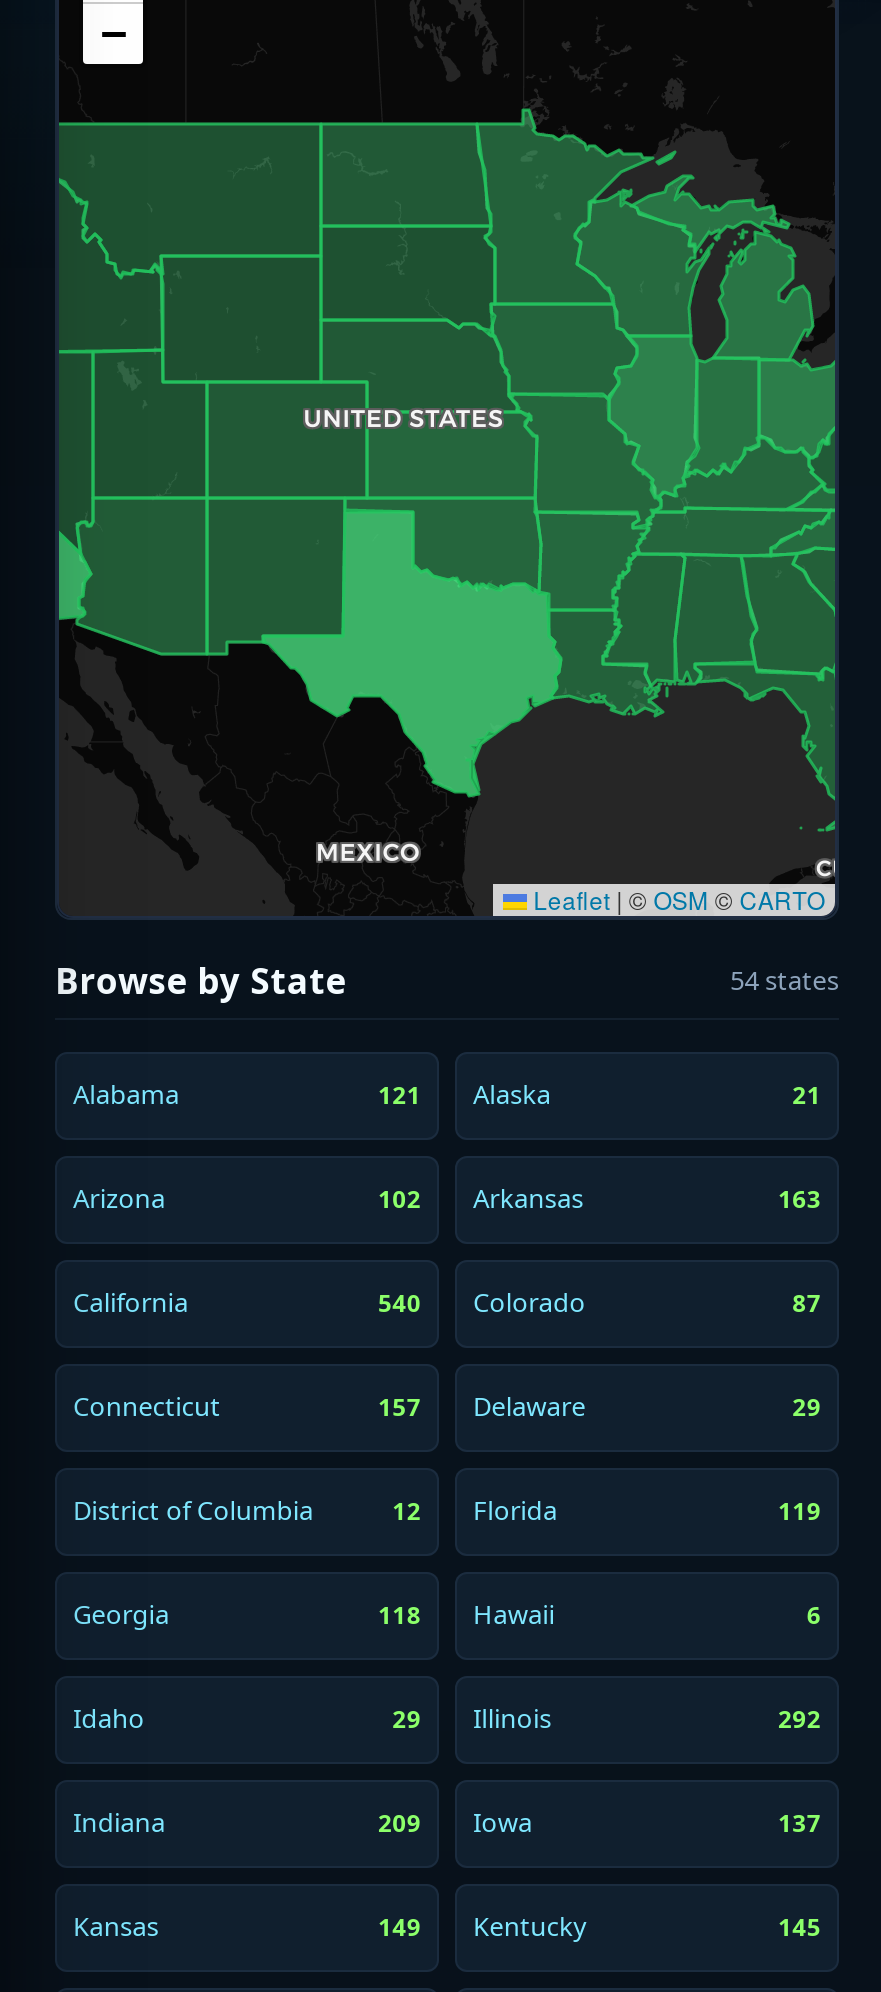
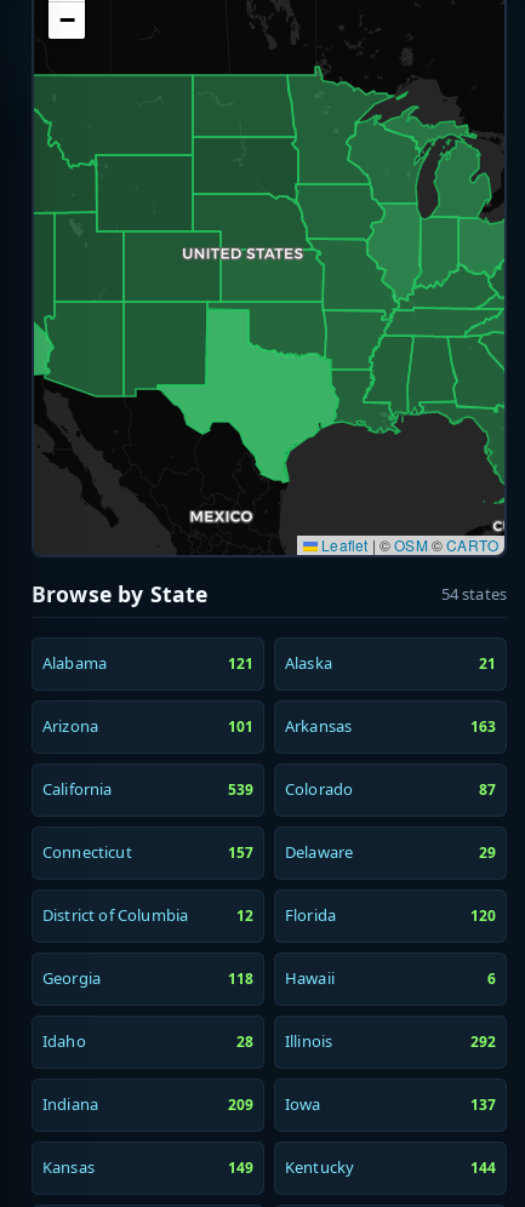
[378,1181,584,1217] 102 Arkansas -> [227,716,352,737] 101 Arkansas
[378,1285,586,1321] 540 Colorado -> [227,779,353,800] 539 Colorado
[778,1494,821,1528] 119 -> [470,905,496,926] 120
[392,1701,552,1737] 29 Illinois -> [236,1031,333,1052] 28 Illinois
[778,1910,821,1944] 145 -> [470,1157,496,1178] 144

